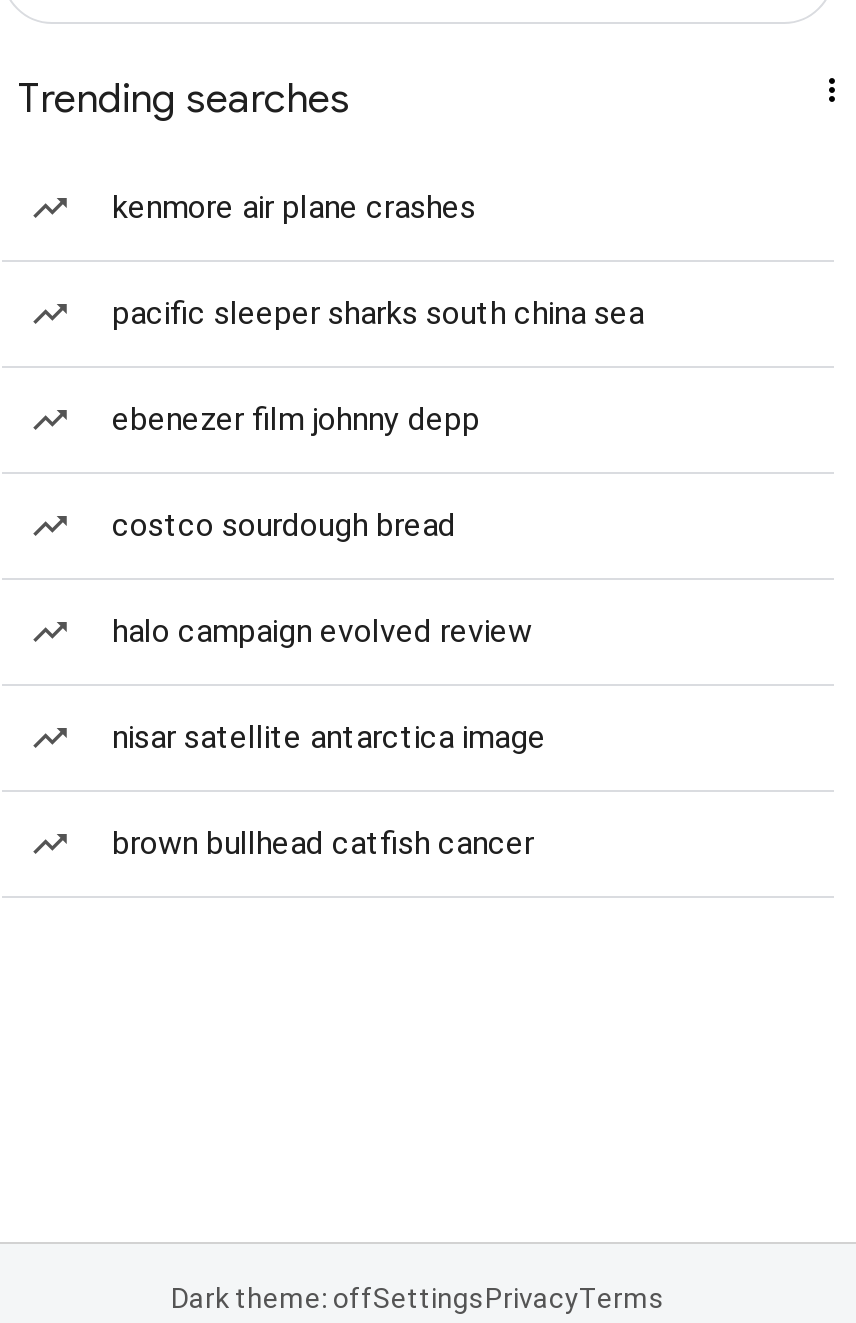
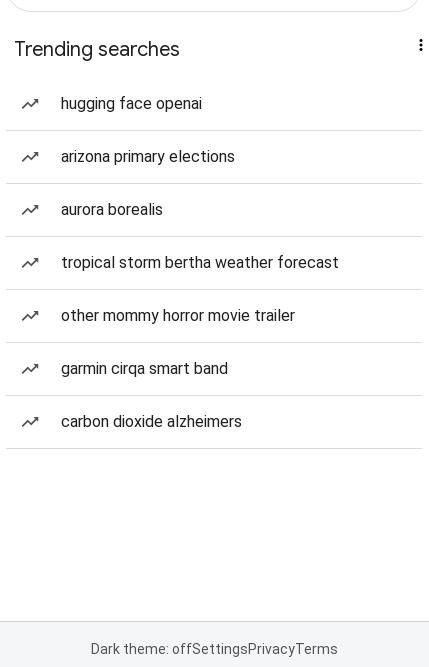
[112,188,476,226] kenmore air plane crashes -> [61,94,202,113] hugging face openai
[112,294,644,332] pacific sleeper sharks south china sea -> [61,147,235,166] arizona primary elections
[112,400,480,438] ebenezer film johnny depp -> [61,200,163,219] aurora borealis
[112,506,456,544] costco sourdough bread -> [61,253,339,272] tropical storm bertha weather forecast
[112,612,532,650] halo campaign evolved review -> [61,306,295,325] other mommy horror movie trailer
[112,718,546,756] nisar satellite antarctica image -> [61,359,228,378] garmin cirqa smart band
[112,824,534,862] brown bullhead catfish cancer -> [61,412,242,431] carbon dioxide alzheimers

